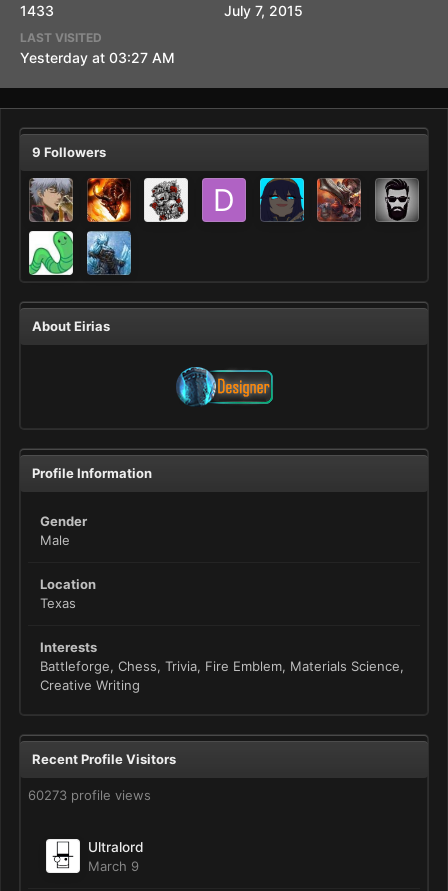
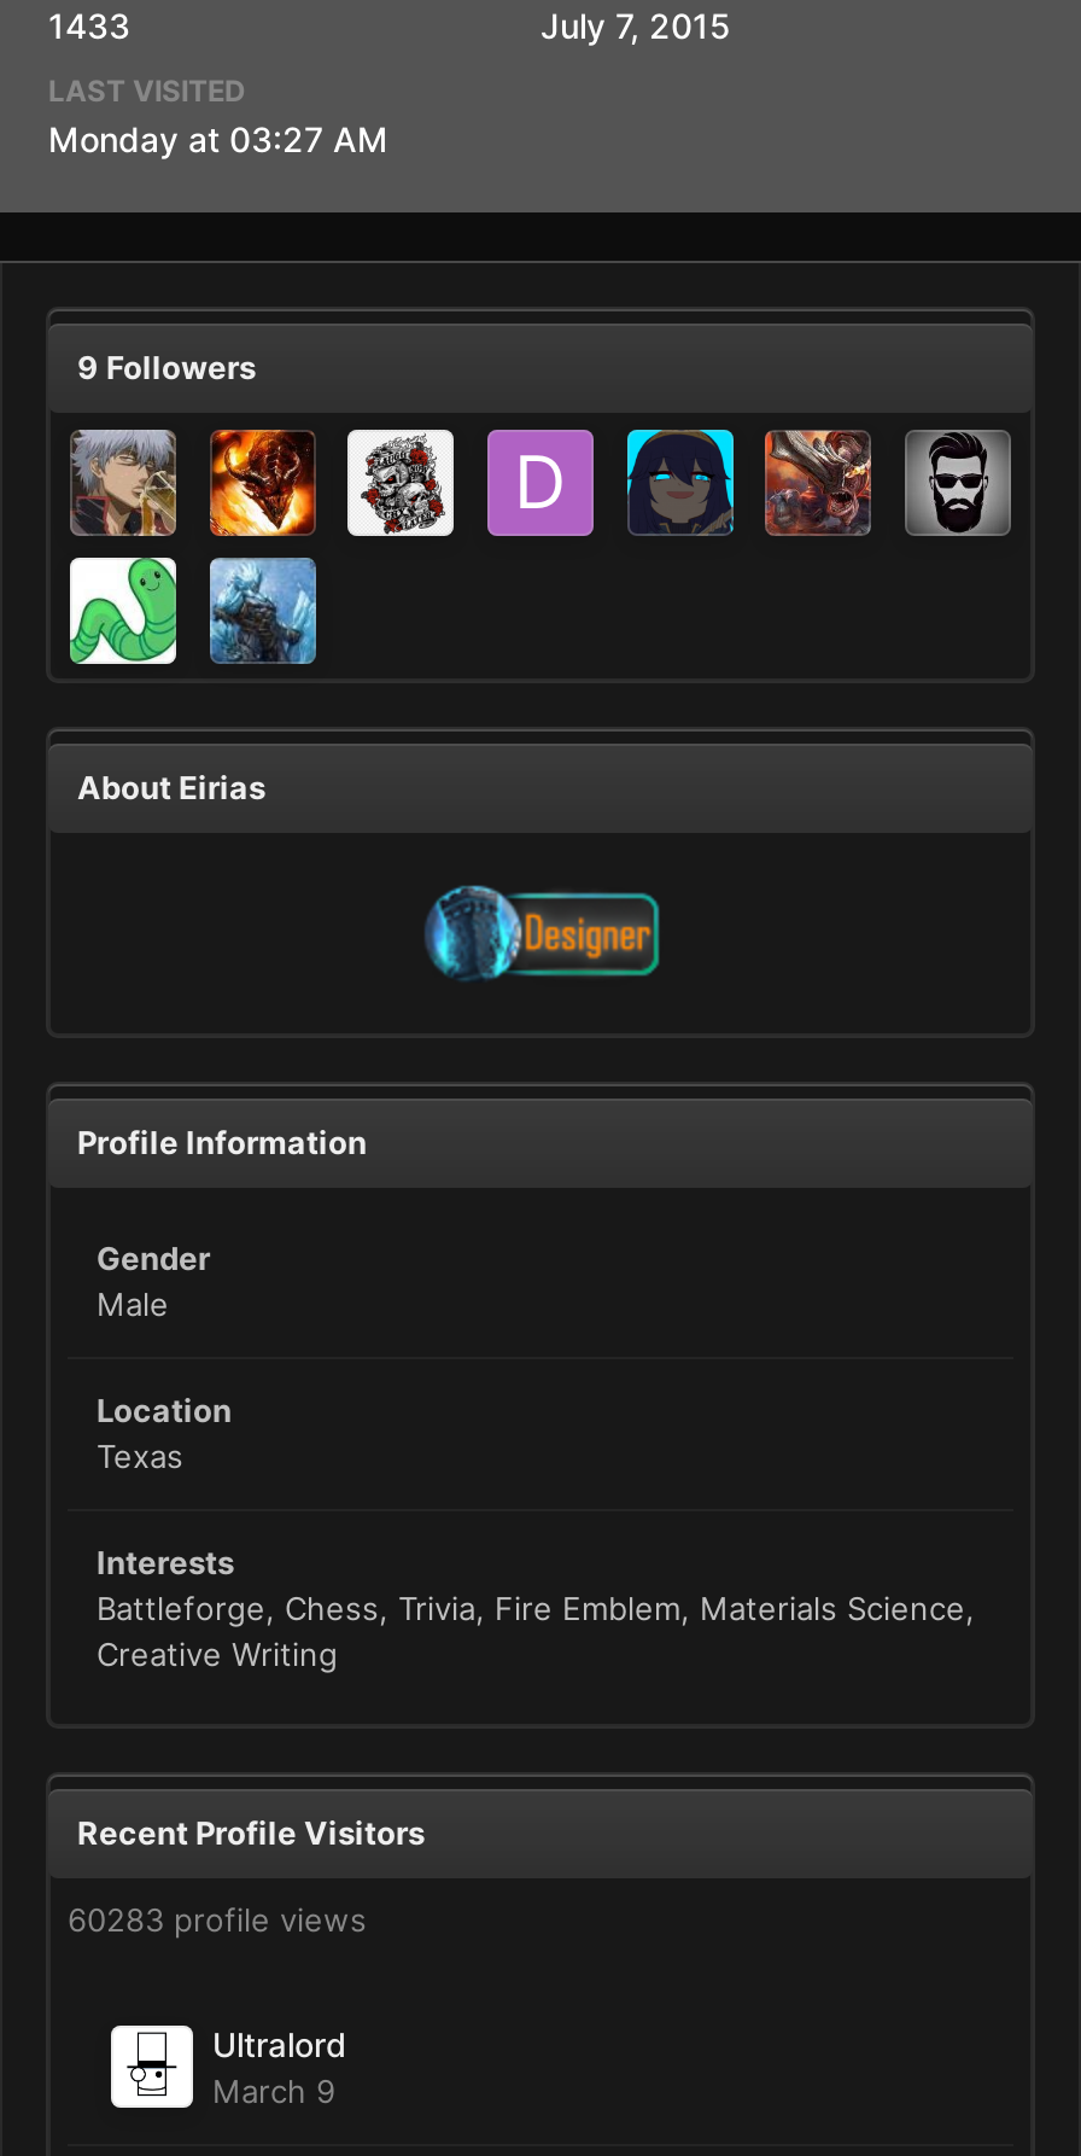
[20,49,175,66] Yesterday at 03:27 AM -> [48,118,388,159] Monday at 03:27 AM
[28,787,151,803] 60273 profile views -> [68,1900,367,1939] 60283 profile views

